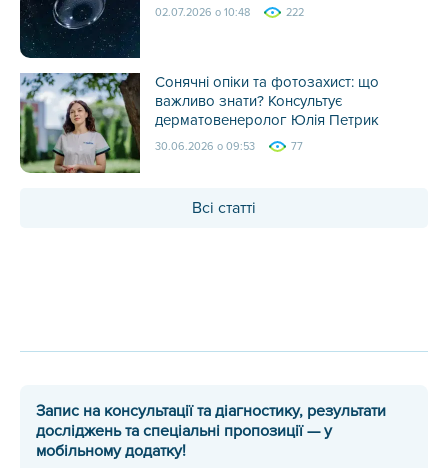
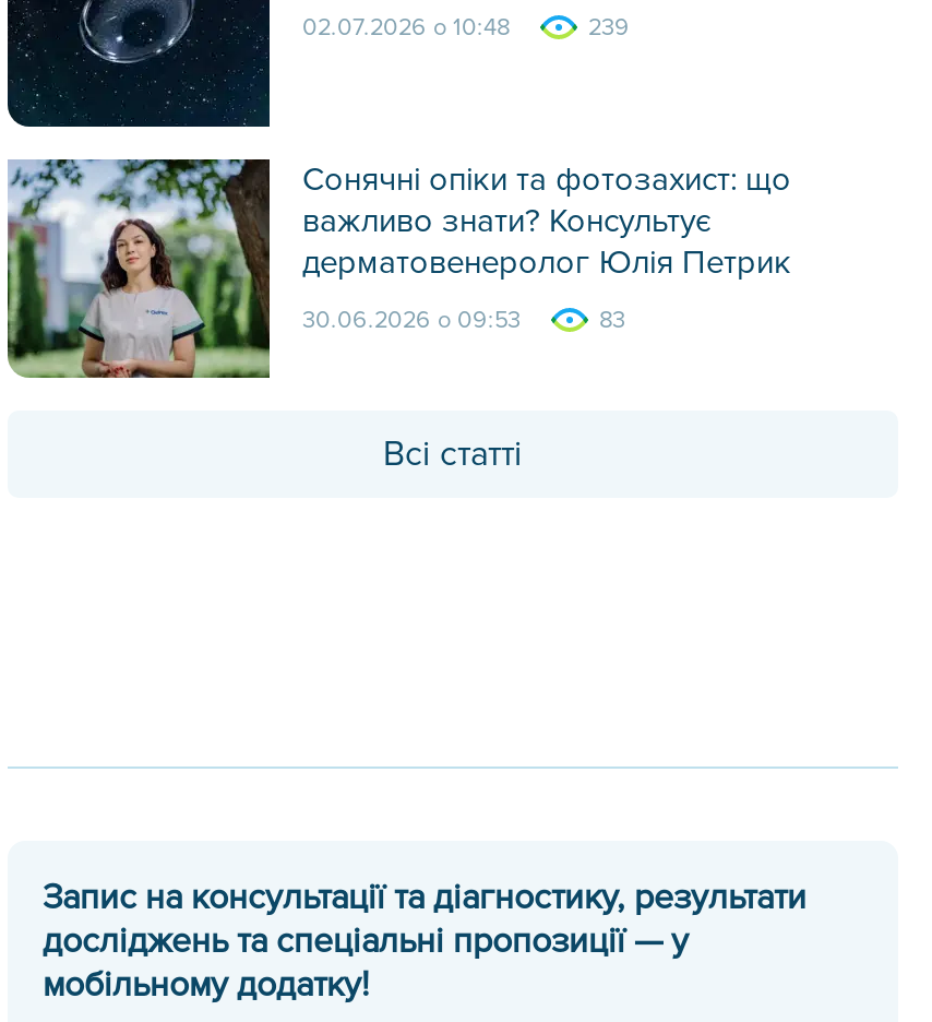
[286,6,304,19] 222 -> [588,14,630,43] 239
[291,140,303,153] 77 -> [599,307,625,335] 83

